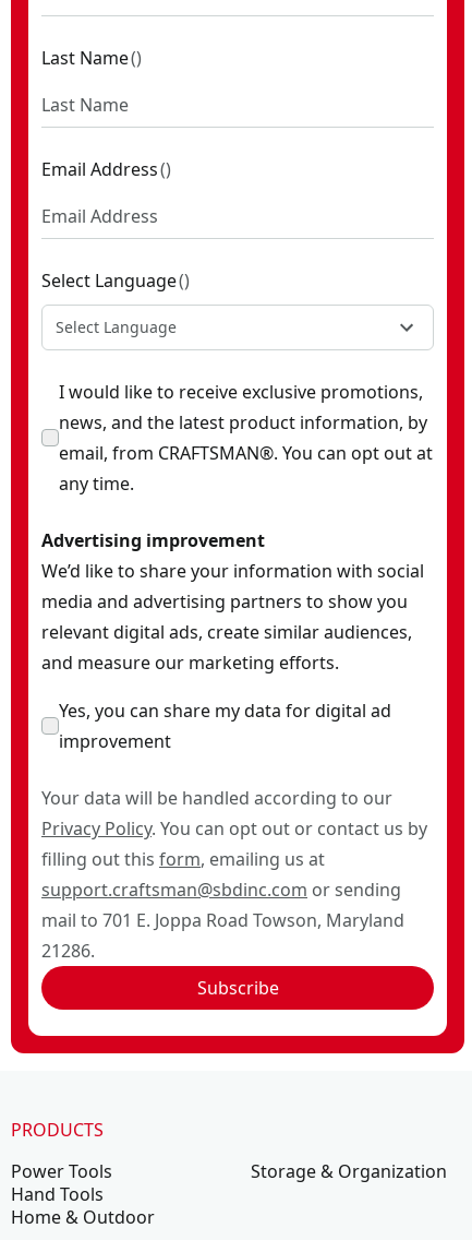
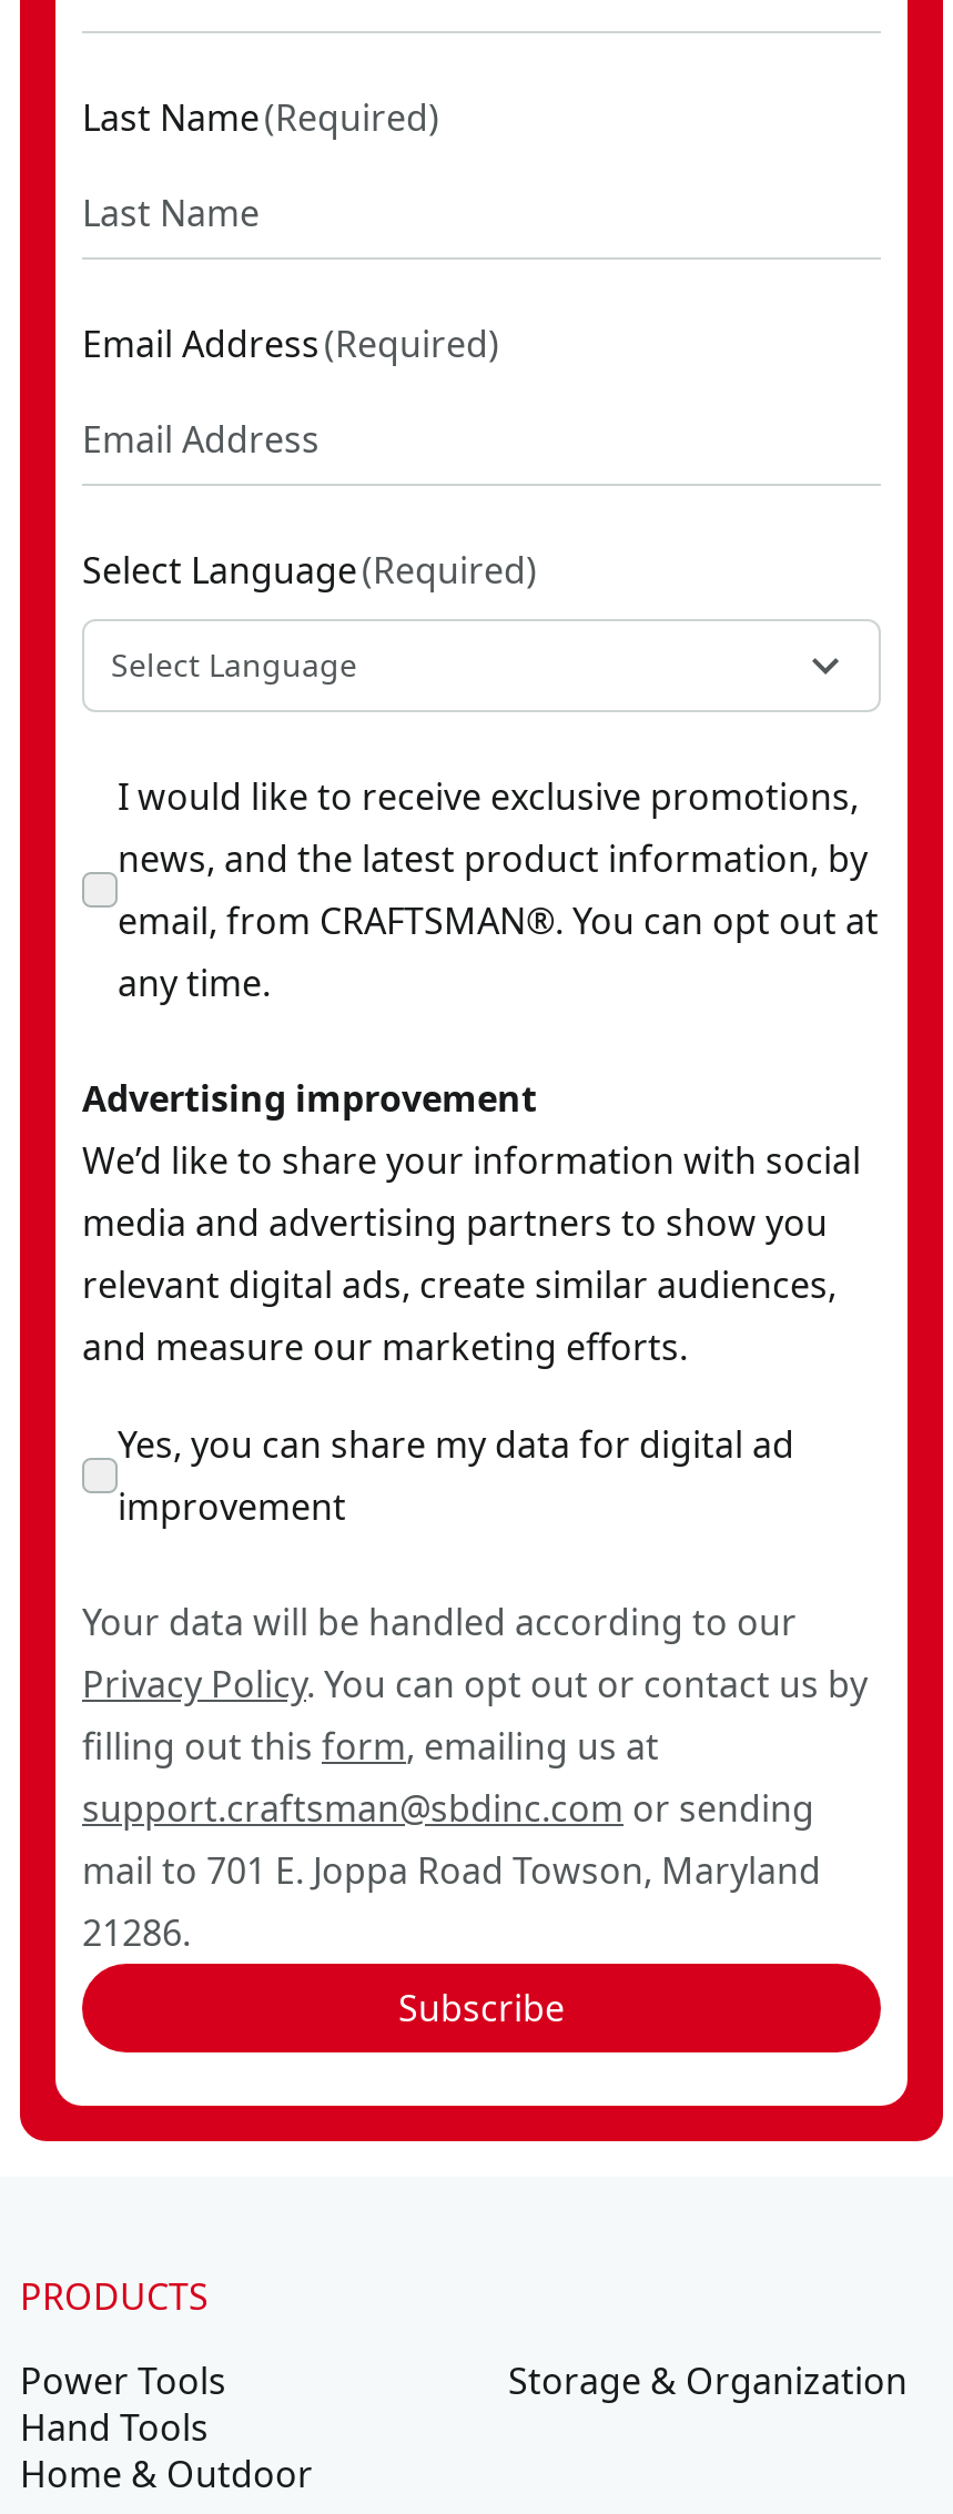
[41,46,142,70] Last Name () -> [82,93,439,142] Last Name (Required)
[41,157,171,181] Email Address () -> [82,320,499,368] Email Address (Required)
[41,269,190,293] Select Language () -> [82,546,537,595] Select Language (Required)

